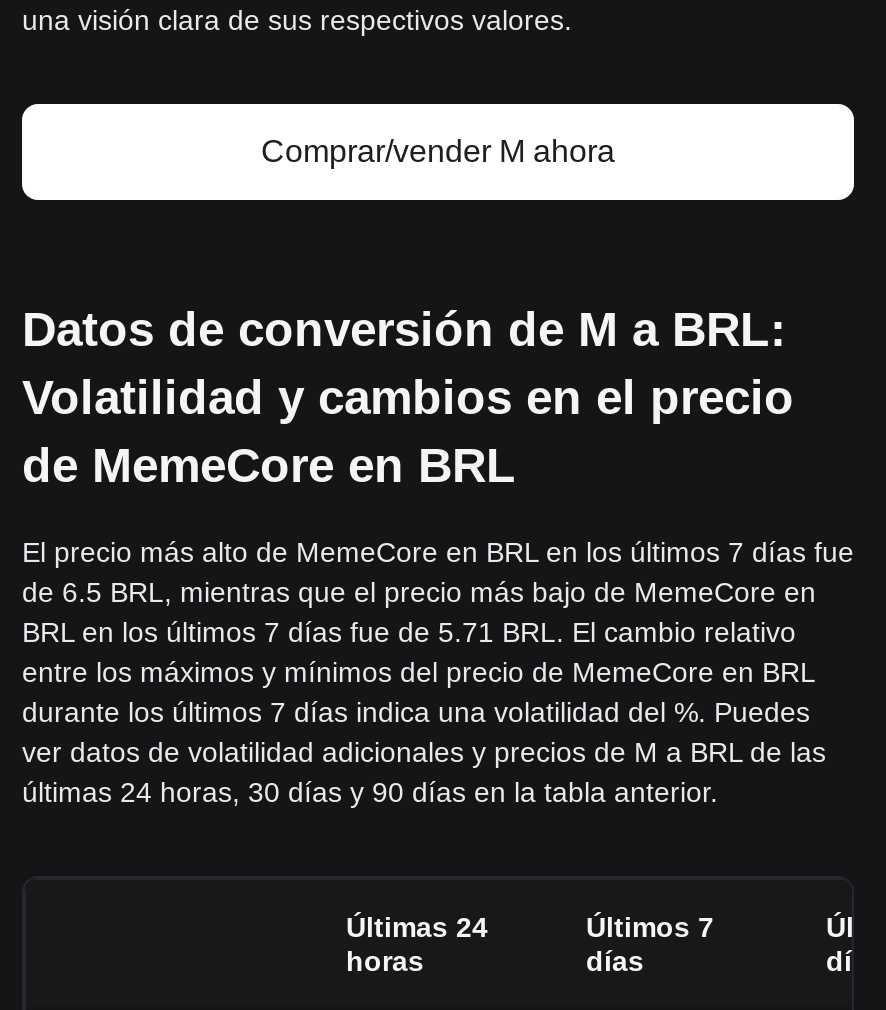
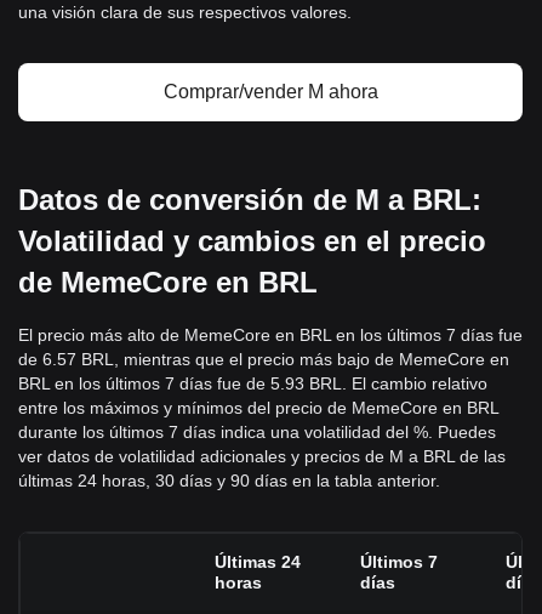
[22,576,816,608] de 6.5 BRL, mientras que el precio más bajo de MemeCore en -> [18,349,509,369] de 6.57 BRL, mientras que el precio más bajo de MemeCore en
[22,616,796,648] BRL en los últimos 7 días fue de 5.71 BRL. El cambio relativo -> [18,374,487,393] BRL en los últimos 7 días fue de 5.93 BRL. El cambio relativo

